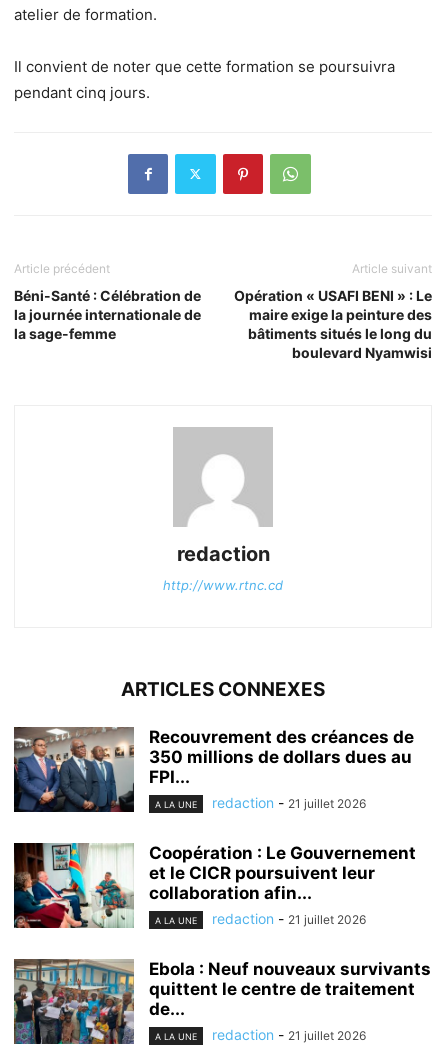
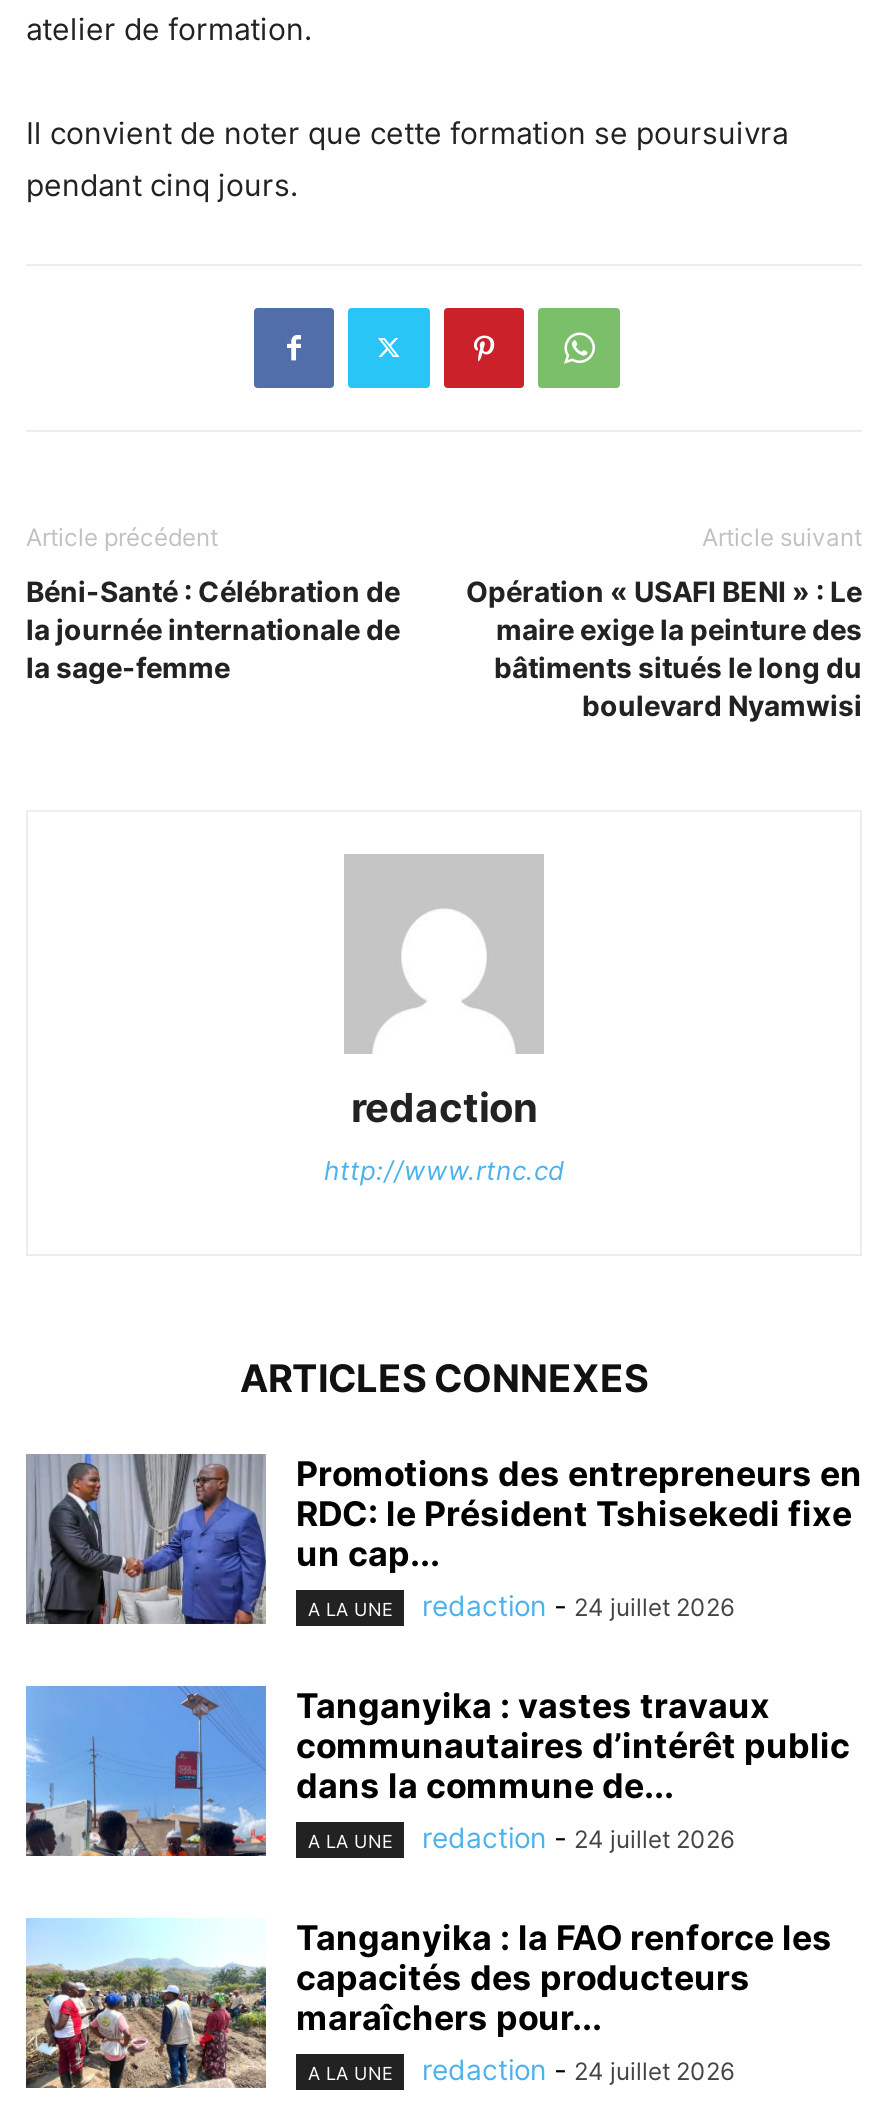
[14,726,414,813] [image] | Recouvrement des créances de | 350 millions de dollars dues au | FPI... -> [24,1452,862,1626] [image] | Promotions des entrepreneurs en | RDC: le Président Tshisekedi fixe | un cap...
[212,794,366,811] redaction - 21 juillet 2026 -> [422,1587,734,1621] redaction - 24 juillet 2026
[13,842,416,929] [image] | Coopération : Le Gouvernement | et le CICR poursuivent leur | collaboration afin... -> [24,1684,850,1858] [image] | Tanganyika : vastes travaux | communautaires d’intérêt public | dans la commune de...
[212,910,366,927] redaction - 21 juillet 2026 -> [422,1820,734,1854] redaction - 24 juillet 2026
[13,958,431,1045] [image] | Ebola : Neuf nouveaux survivants | quittent le centre de traitement | de... -> [24,1918,832,2090] [image] | Tanganyika : la FAO renforce les | capacités des producteurs | maraîchers pour...
[212,1026,366,1043] redaction - 21 juillet 2026 -> [422,2052,734,2086] redaction - 24 juillet 2026

